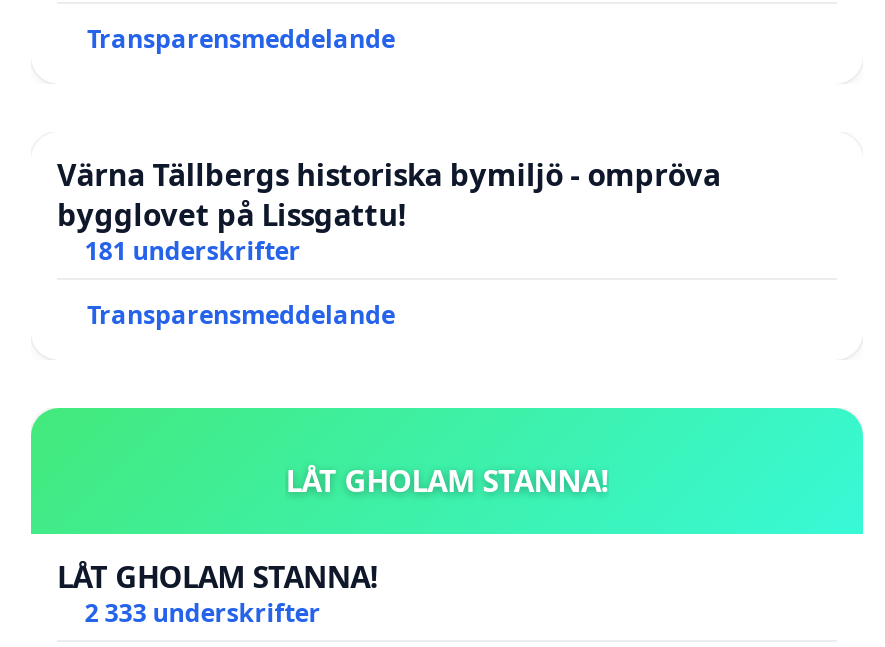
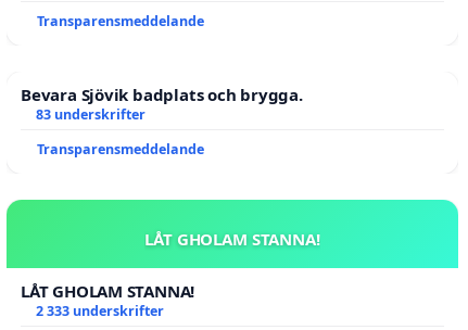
[57,153,721,267] Värna Tällbergs historiska bymiljö - ompröva | bygglovet på Lissgattu! | 181 underskrifter -> [21,83,303,123] Bevara Sjövik badplats och brygga. | 83 underskrifter

